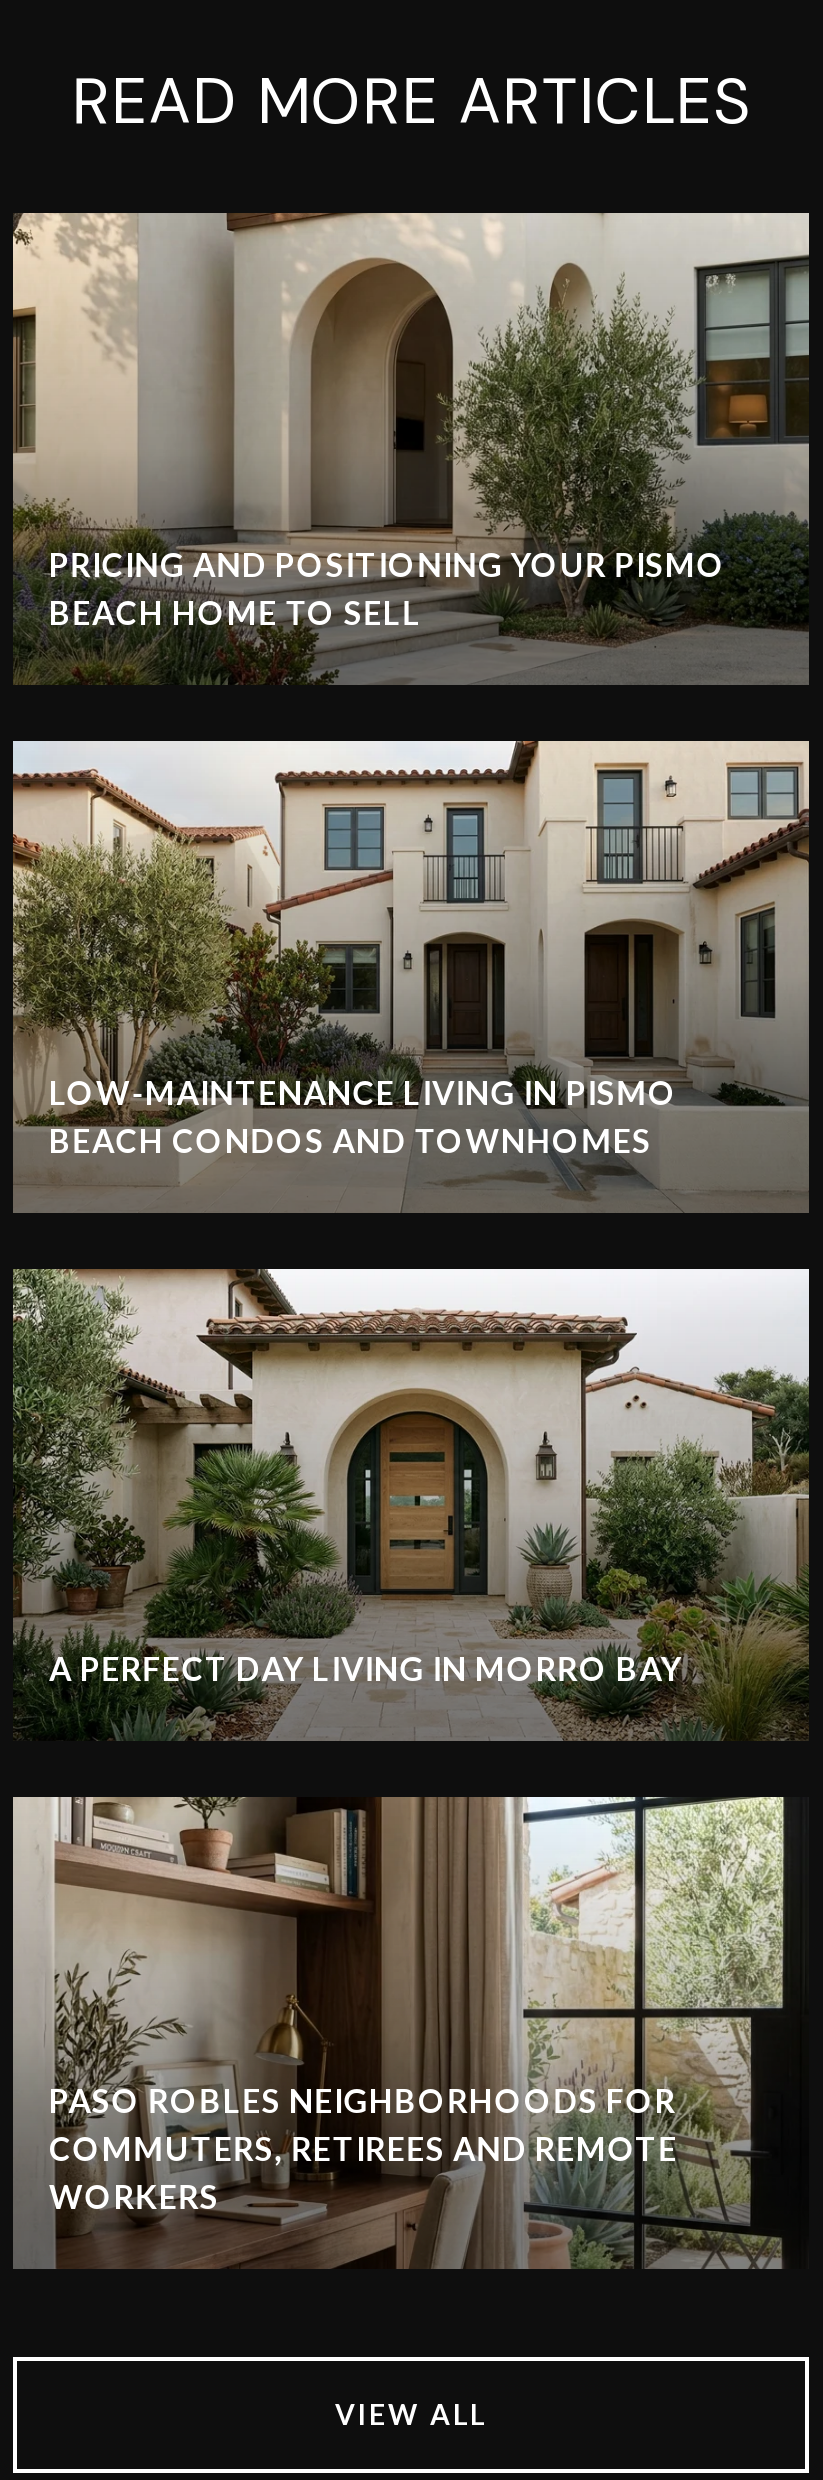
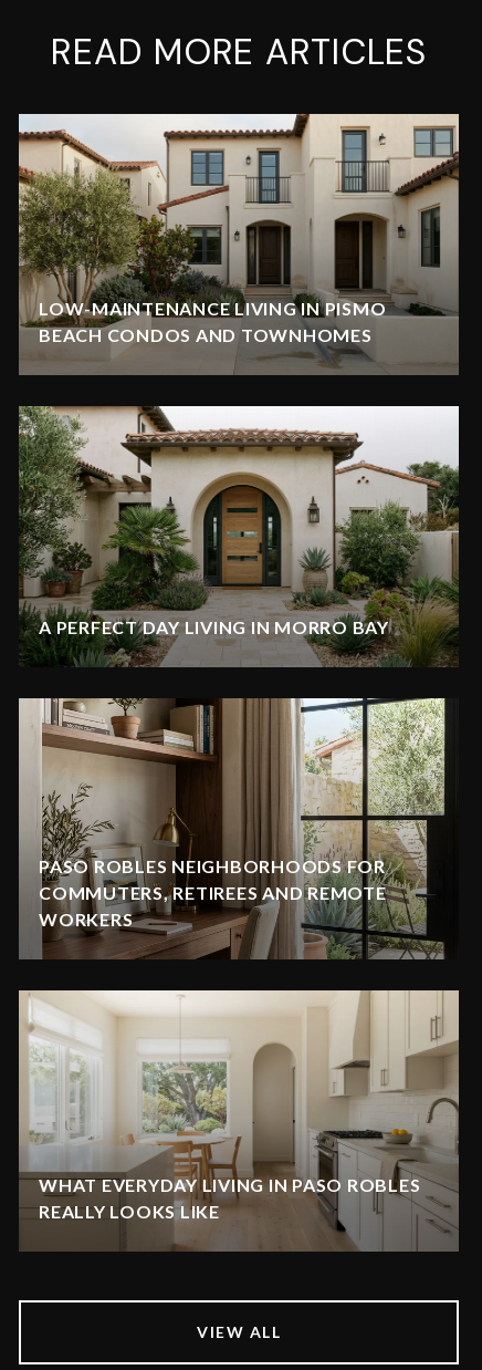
[11,211,811,683] [image] | PRICING AND POSITIONING YOUR PISMO | BEACH HOME TO SELL -> none
moved [9,741,813,2215] -> [17,114,461,929]: [image] | LOW-MAINTENANCE LIVING IN PISMO | BEACH CONDOS AND TOWNHOMES | A PERFECT DAY LIVING IN MORRO BAY | PASO ROBLES NEIGHBORHOODS FOR | COMMUTERS, RETIREES AND REMOTE | WORKERS
none -> [20,989,460,1252] [image] | WHAT EVERYDAY LIVING IN PASO ROBLES | REALLY LOOKS LIKE

